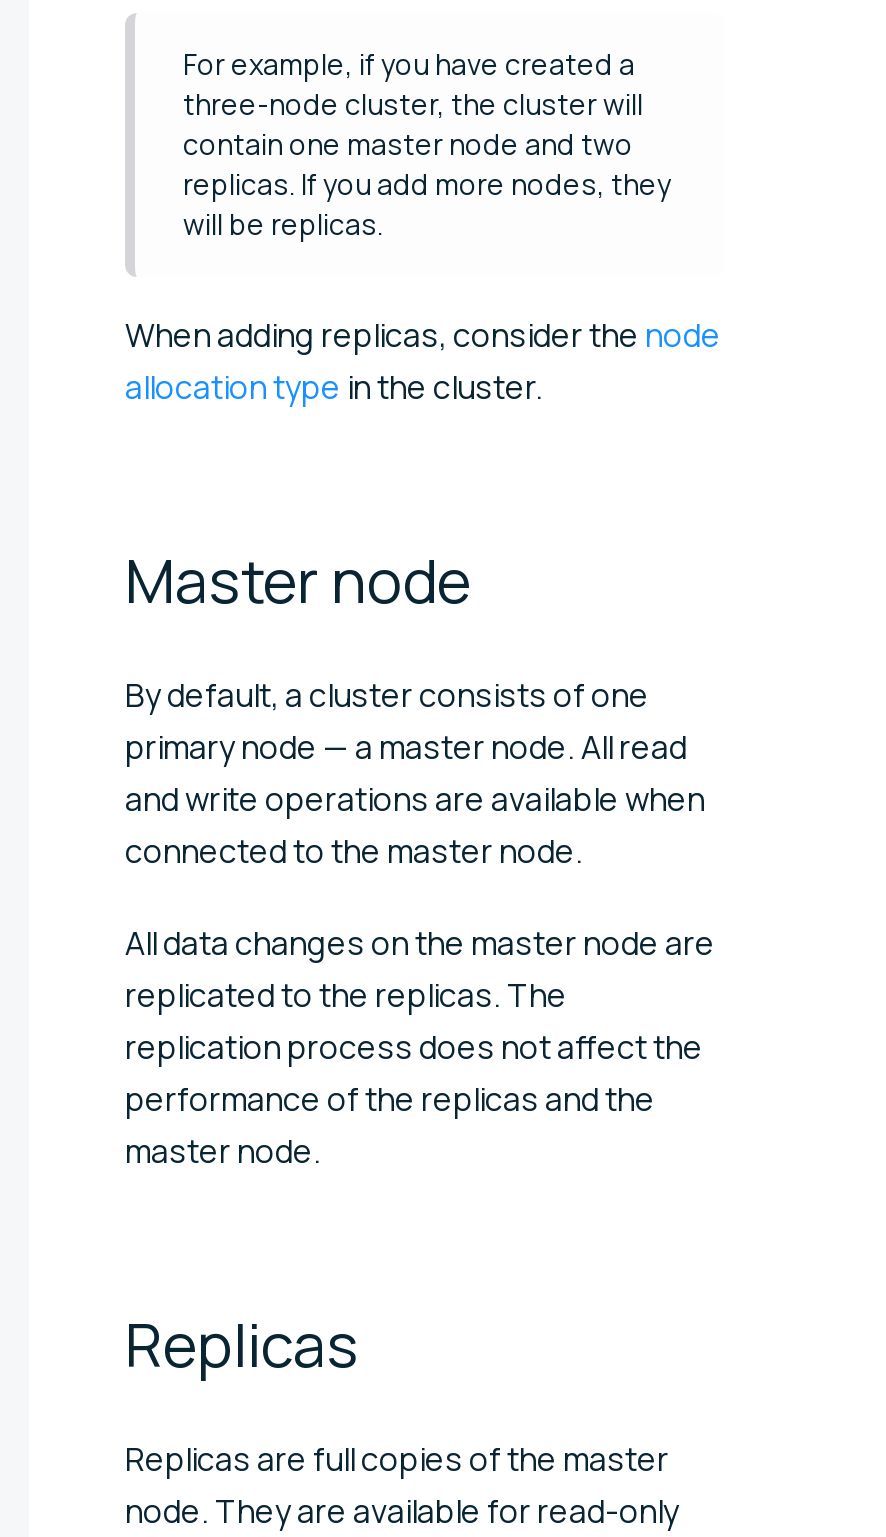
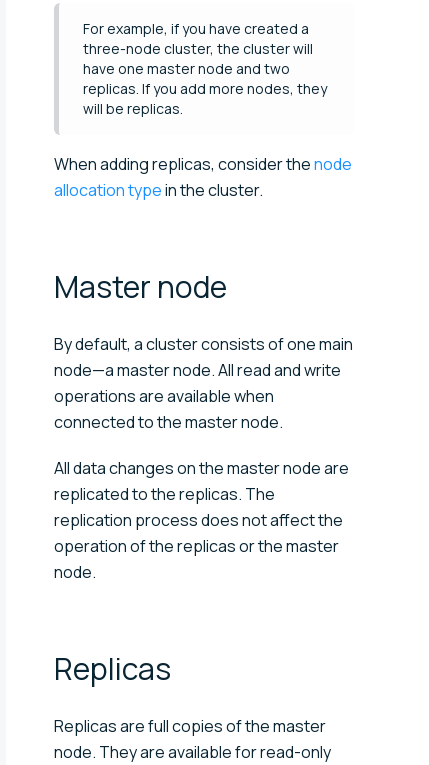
[183,124,633,162] contain one master node and two -> [83,58,290,77] have one master node and two
[125,672,705,820] By default, a cluster consists of one | primary node — a master node. All read | and write operations are available when -> [54,332,353,406] By default, a cluster consists of one main | node—a master node. All read and write | operations are available when
[125,1076,655,1172] performance of the replicas and the | master node. -> [54,534,339,582] operation of the replicas or the master | node.

